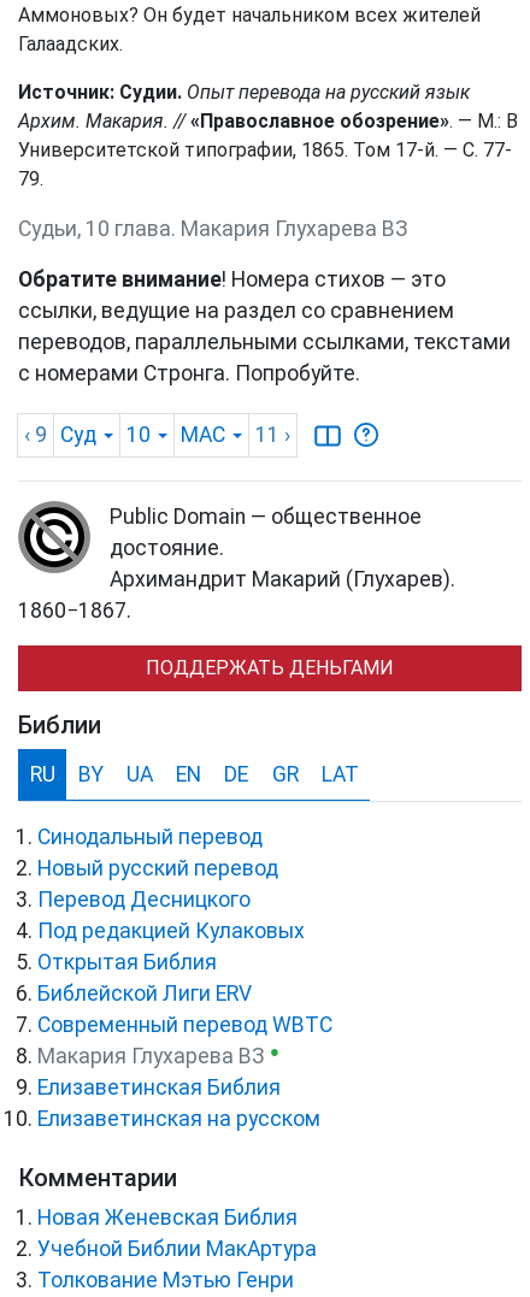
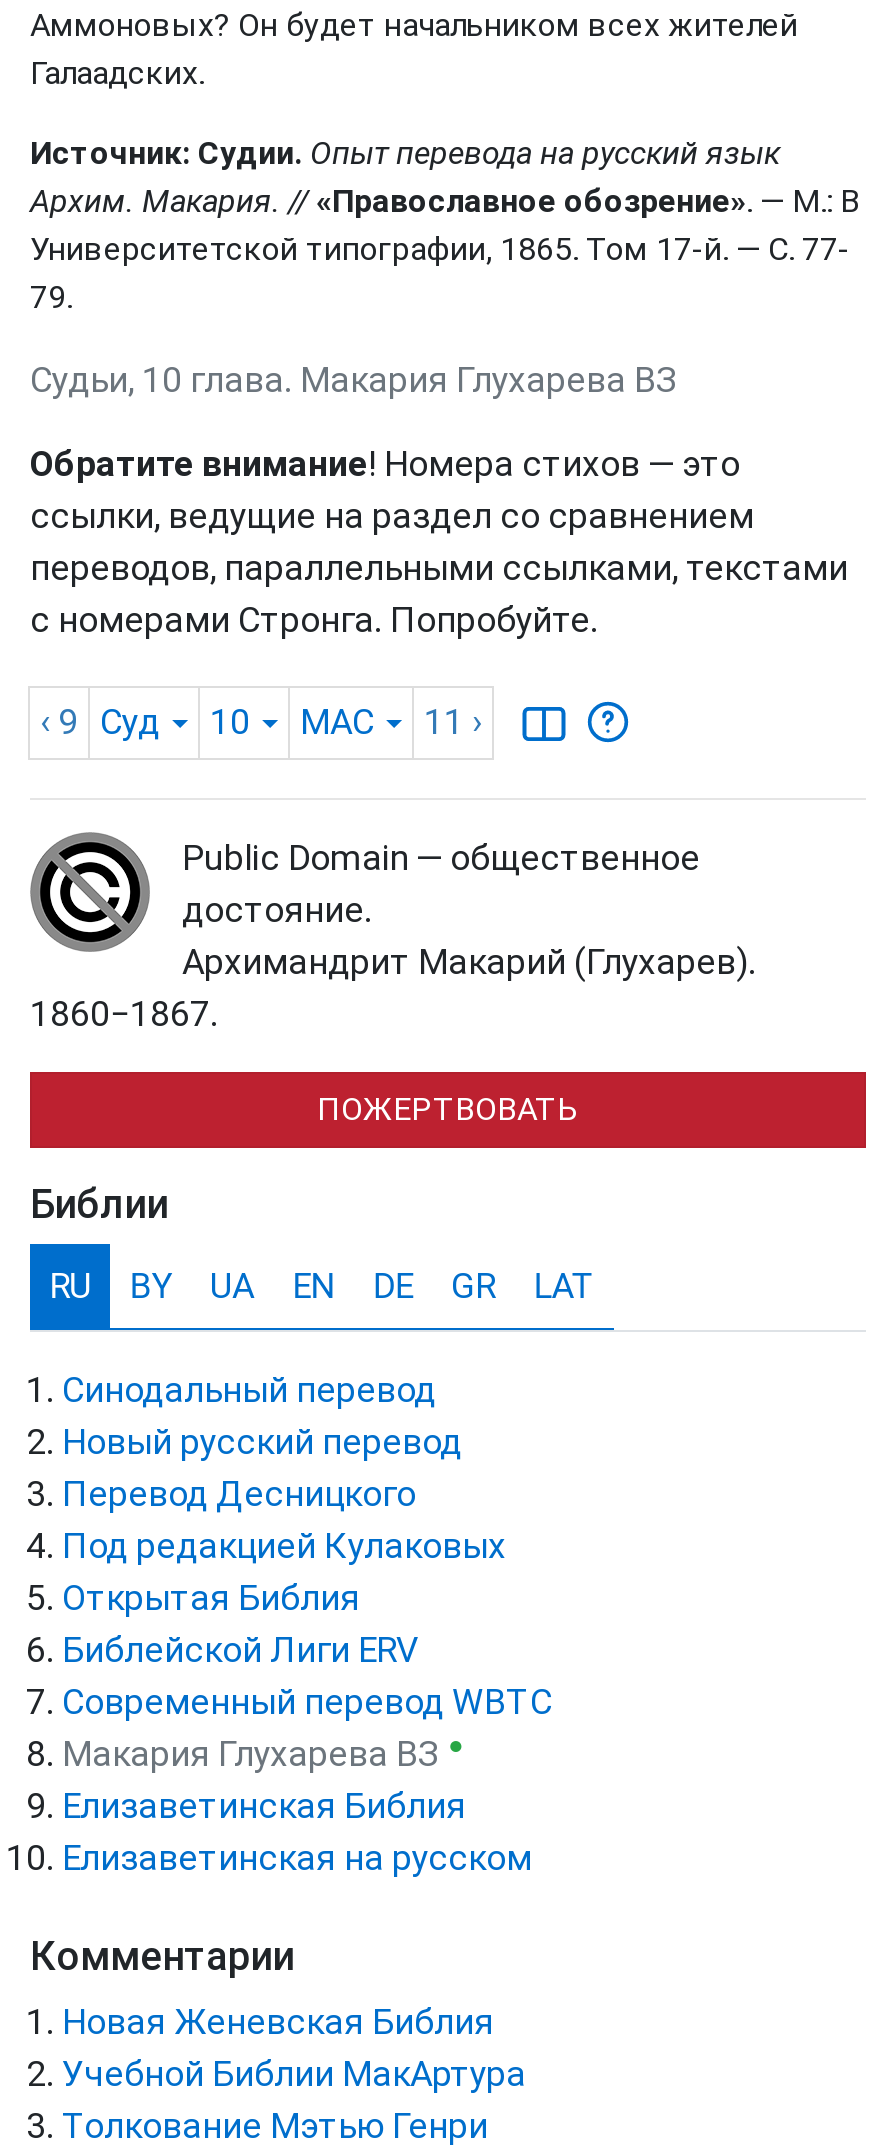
[146,657,394,680] ПОДДЕРЖАТЬ ДЕНЬГАМИ -> [317,1091,579,1129] ПОЖЕРТВОВАТЬ

